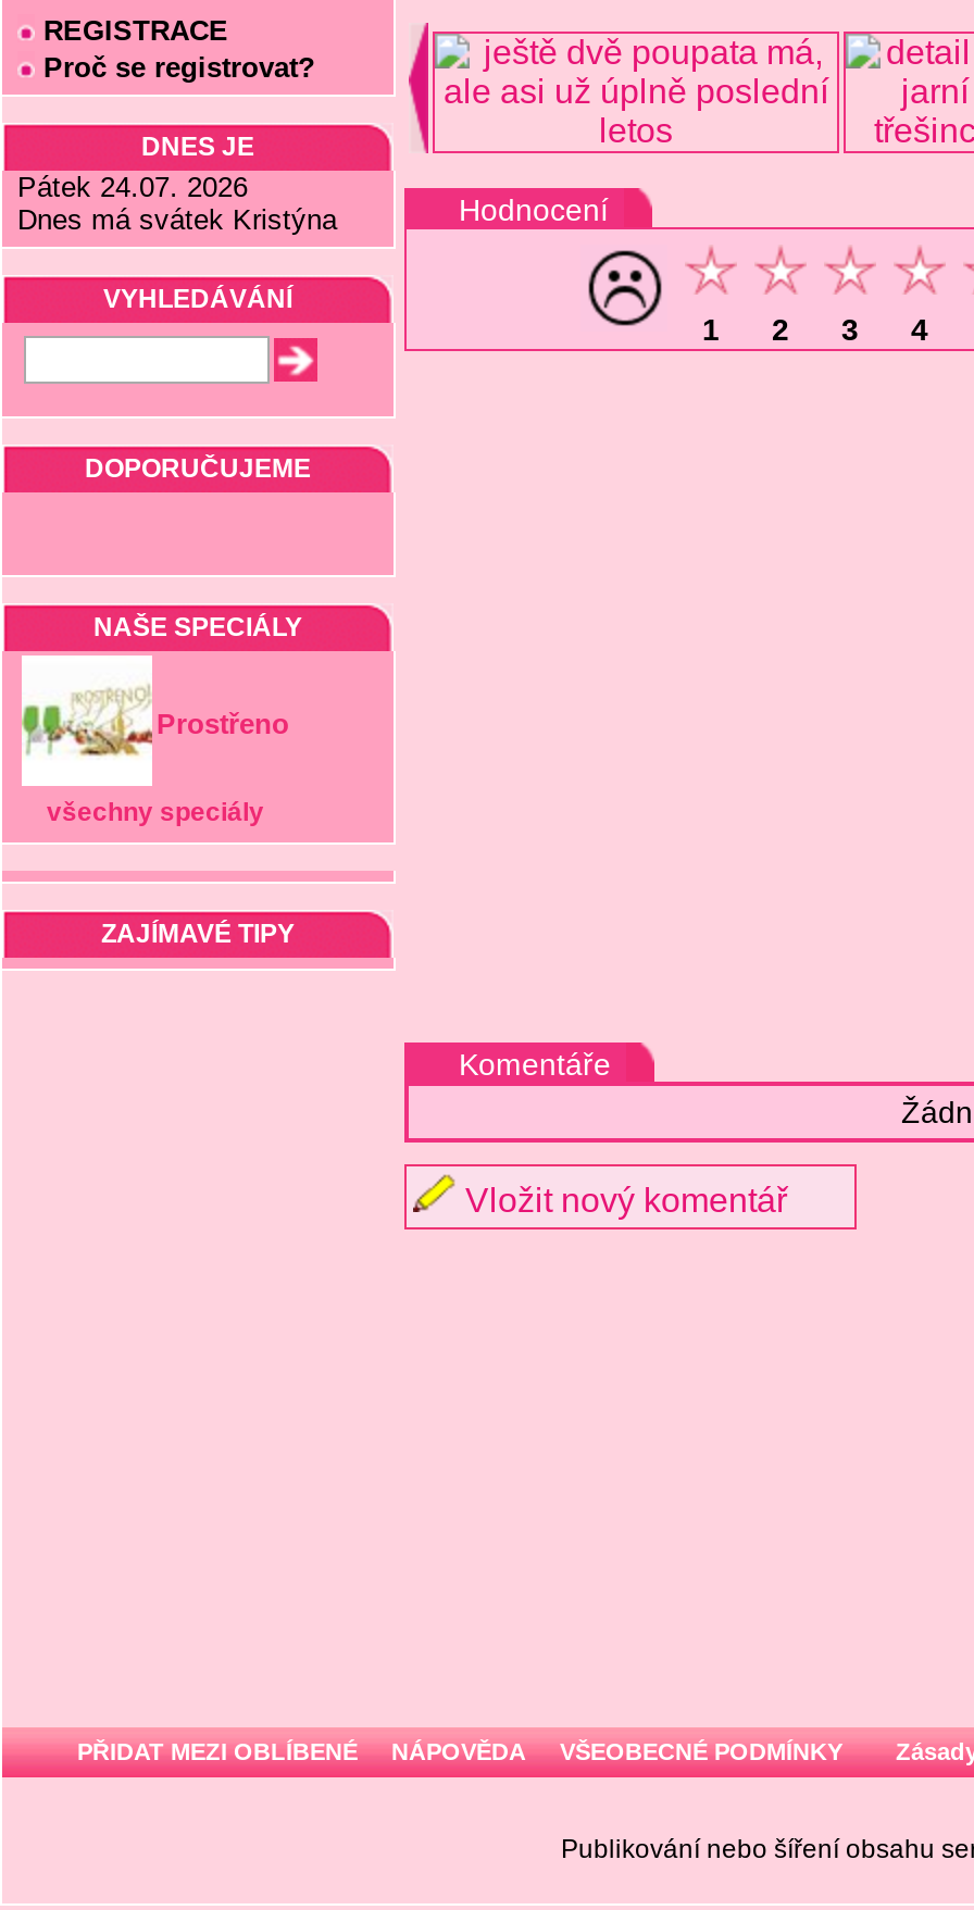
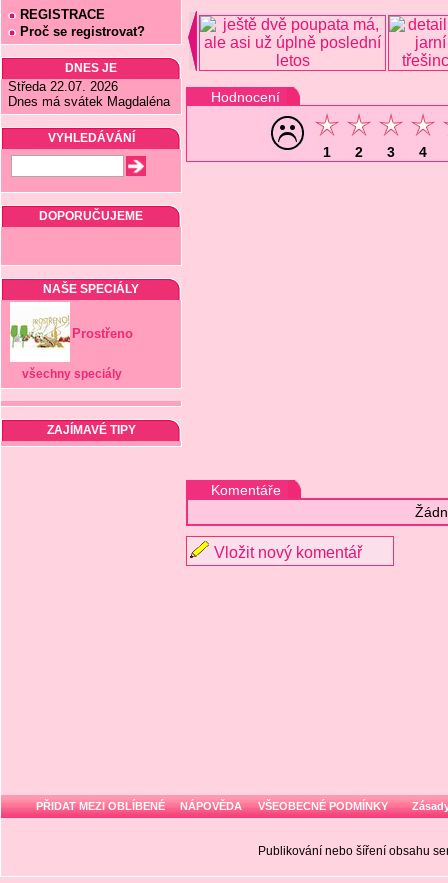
[17,171,337,236] Pátek 24.07. 2026 | Dnes má svátek Kristýna -> [8,79,170,109] Středa 22.07. 2026 | Dnes má svátek Magdaléna

